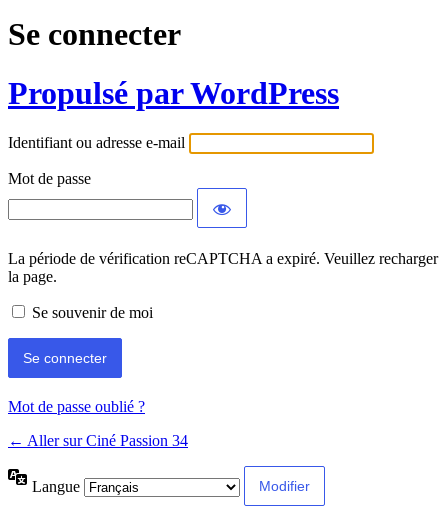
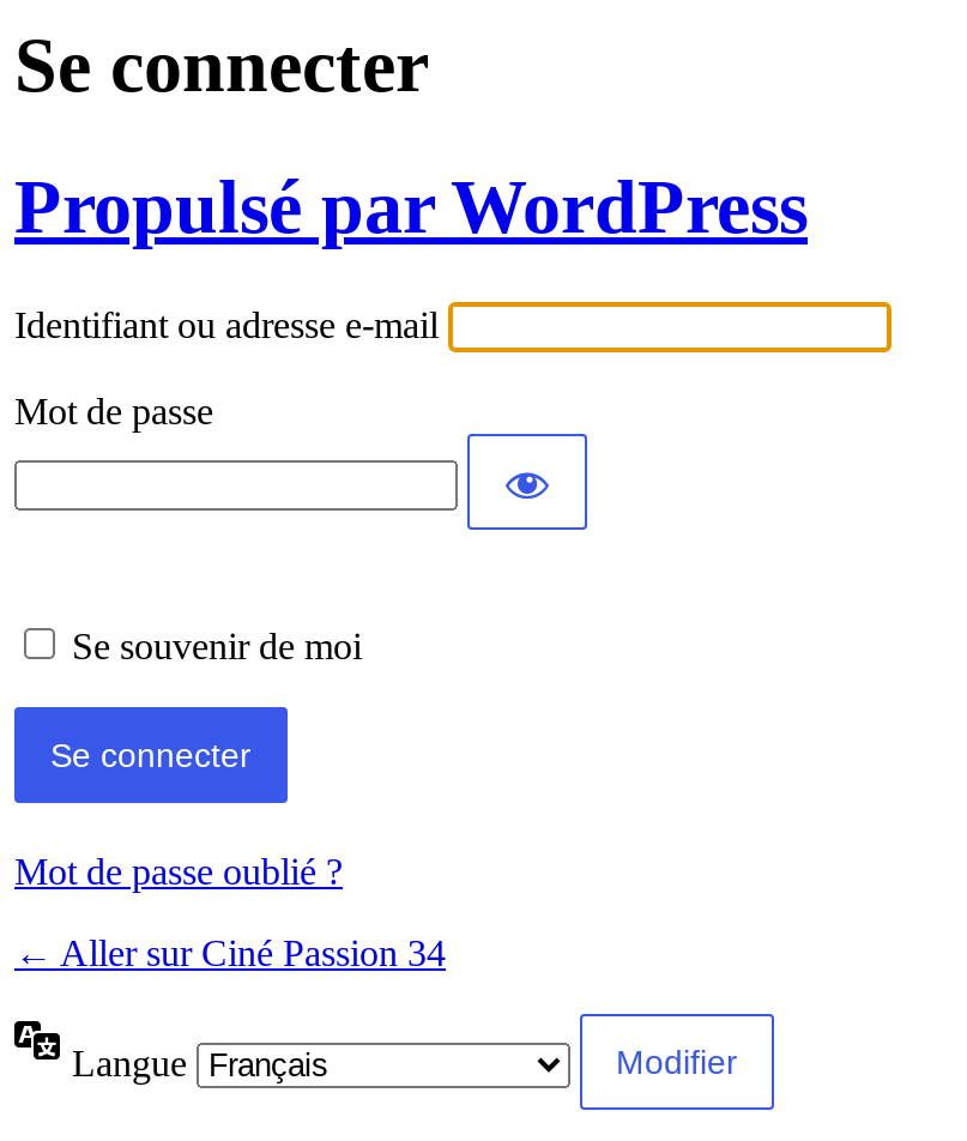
[8,250,438,285] La période de vérification reCAPTCHA a expiré. Veuillez recharger | la page. -> none

